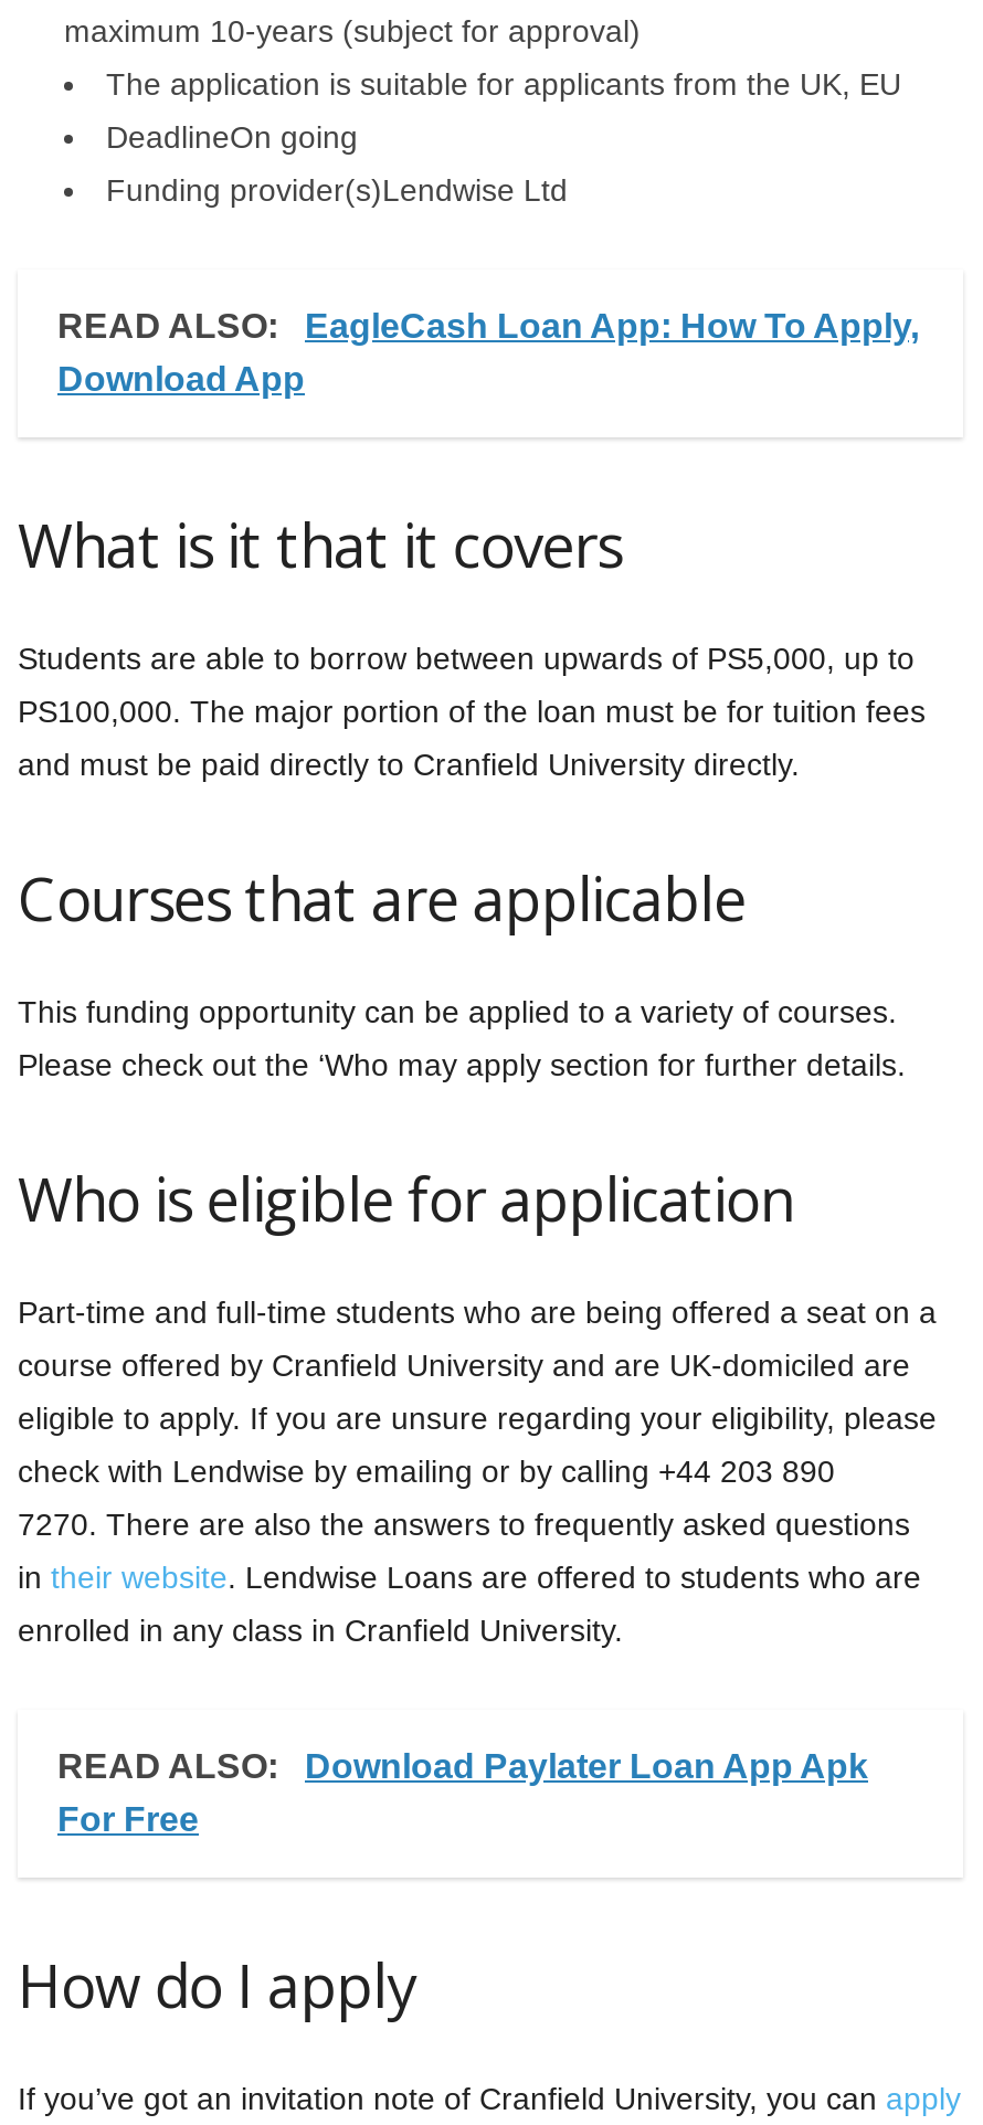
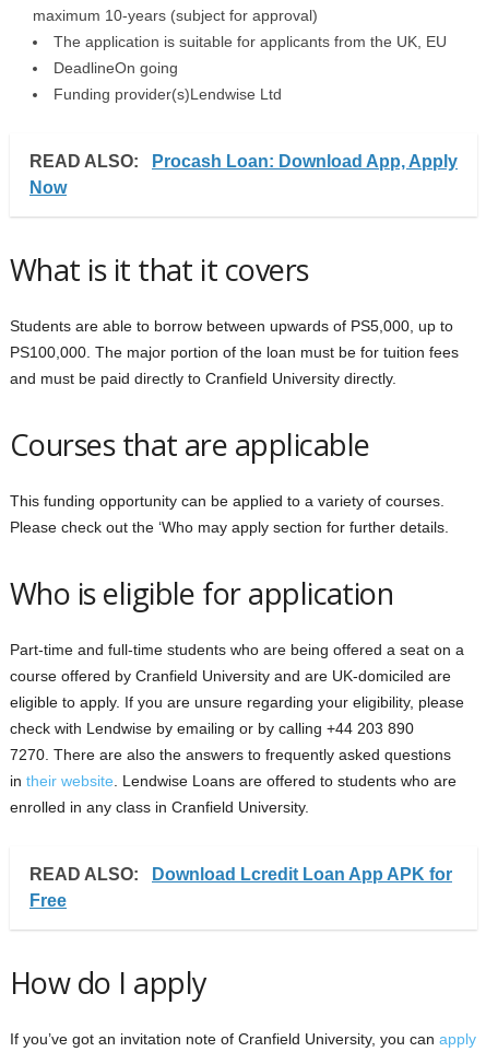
[57,307,919,398] READ ALSO: EagleCash Loan App: How To Apply, | Download App -> [29,152,458,197] READ ALSO: Procash Loan: Download App, Apply | Now
[57,1747,868,1838] READ ALSO: Download Paylater Loan App Apk | For Free -> [29,865,452,910] READ ALSO: Download Lcredit Loan App APK for | Free

